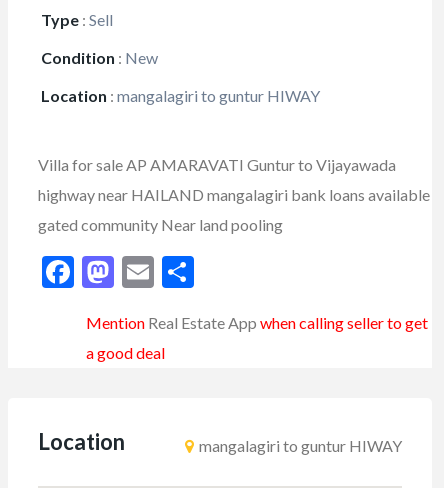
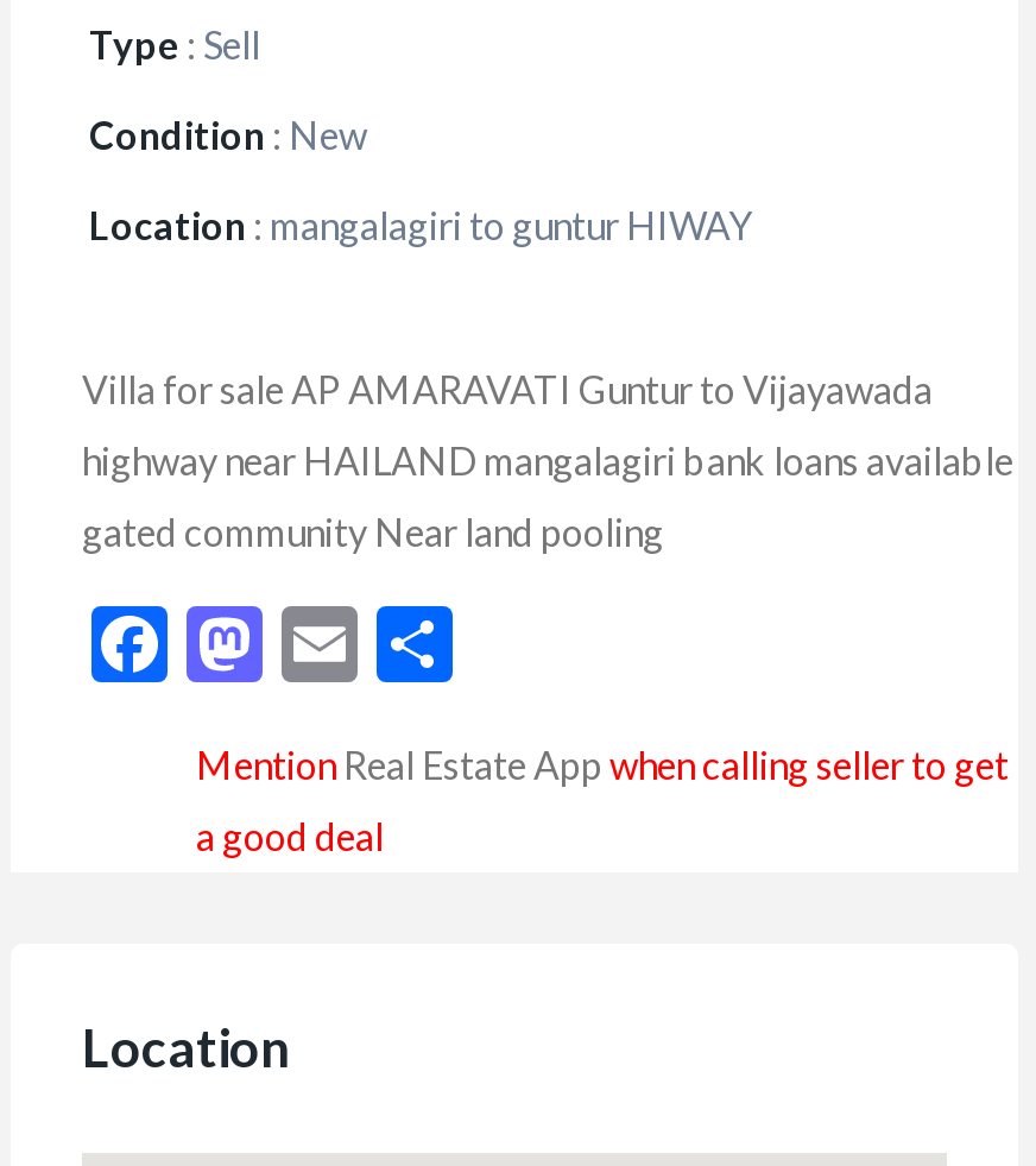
[199,436,402,455] mangalagiri to guntur HIWAY -> none

